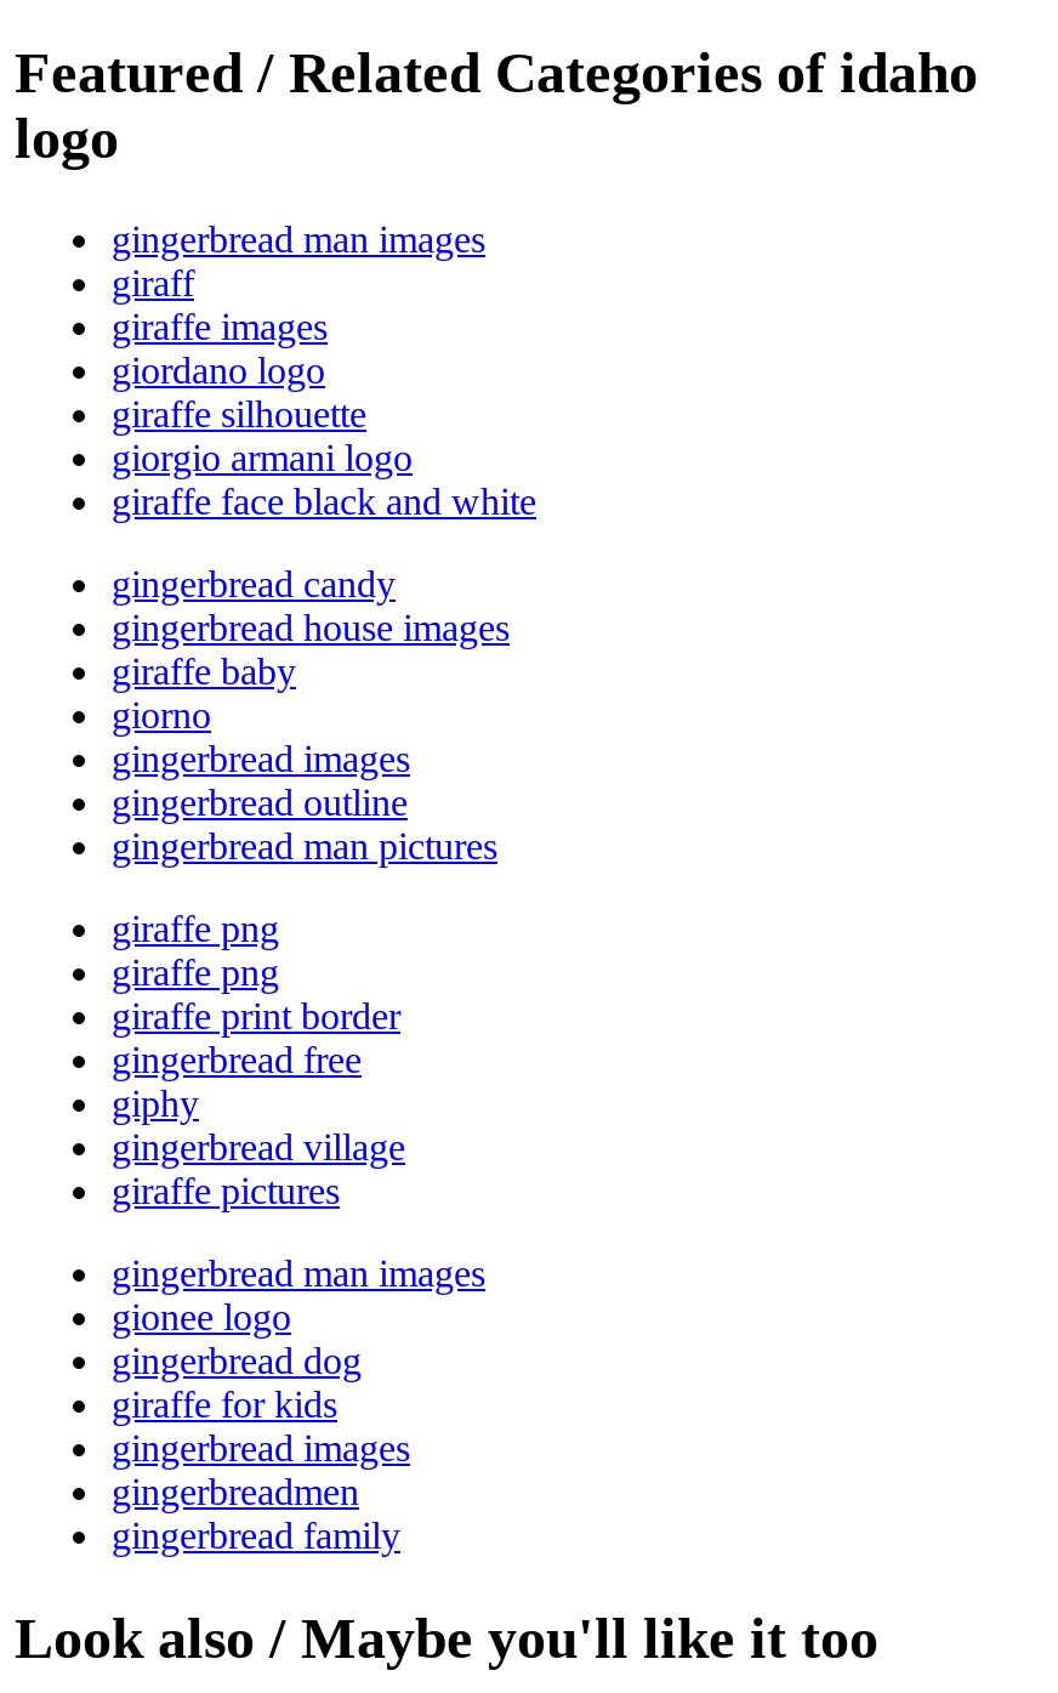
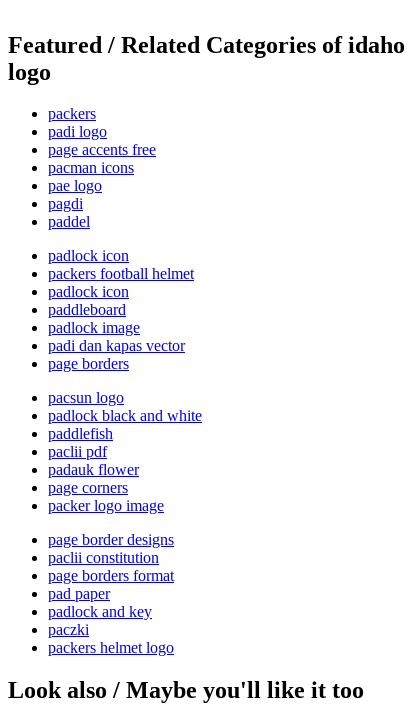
[112,219,536,523] gingerbread man images | giraff | giraffe images | giordano logo | giraffe silhouette | giorgio armani logo | giraffe face black and white -> [48,105,156,230] packers | padi logo | page accents free | pacman icons | pae logo | pagdi | paddel
[112,564,510,867] gingerbread candy | gingerbread house images | giraffe baby | giorno | gingerbread images | gingerbread outline | gingerbread man pictures -> [48,247,194,372] padlock icon | packers football helmet | padlock icon | paddleboard | padlock image | padi dan kapas vector | page borders
[112,909,405,1212] giraffe png | giraffe png | giraffe print border | gingerbread free | giphy | gingerbread village | giraffe pictures -> [48,389,202,514] pacsun logo | padlock black and white | paddlefish | paclii pdf | padauk flower | page corners | packer logo image
[112,1253,485,1557] gingerbread man images | gionee logo | gingerbread dog | giraffe for kids | gingerbread images | gingerbreadmen | gingerbread family -> [48,531,174,656] page border designs | paclii constitution | page borders format | pad paper | padlock and key | paczki | packers helmet logo

